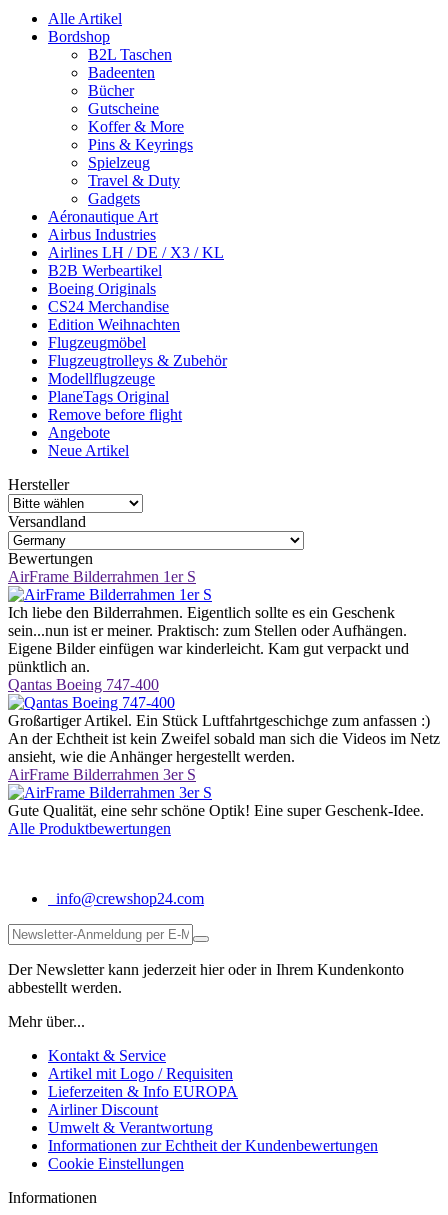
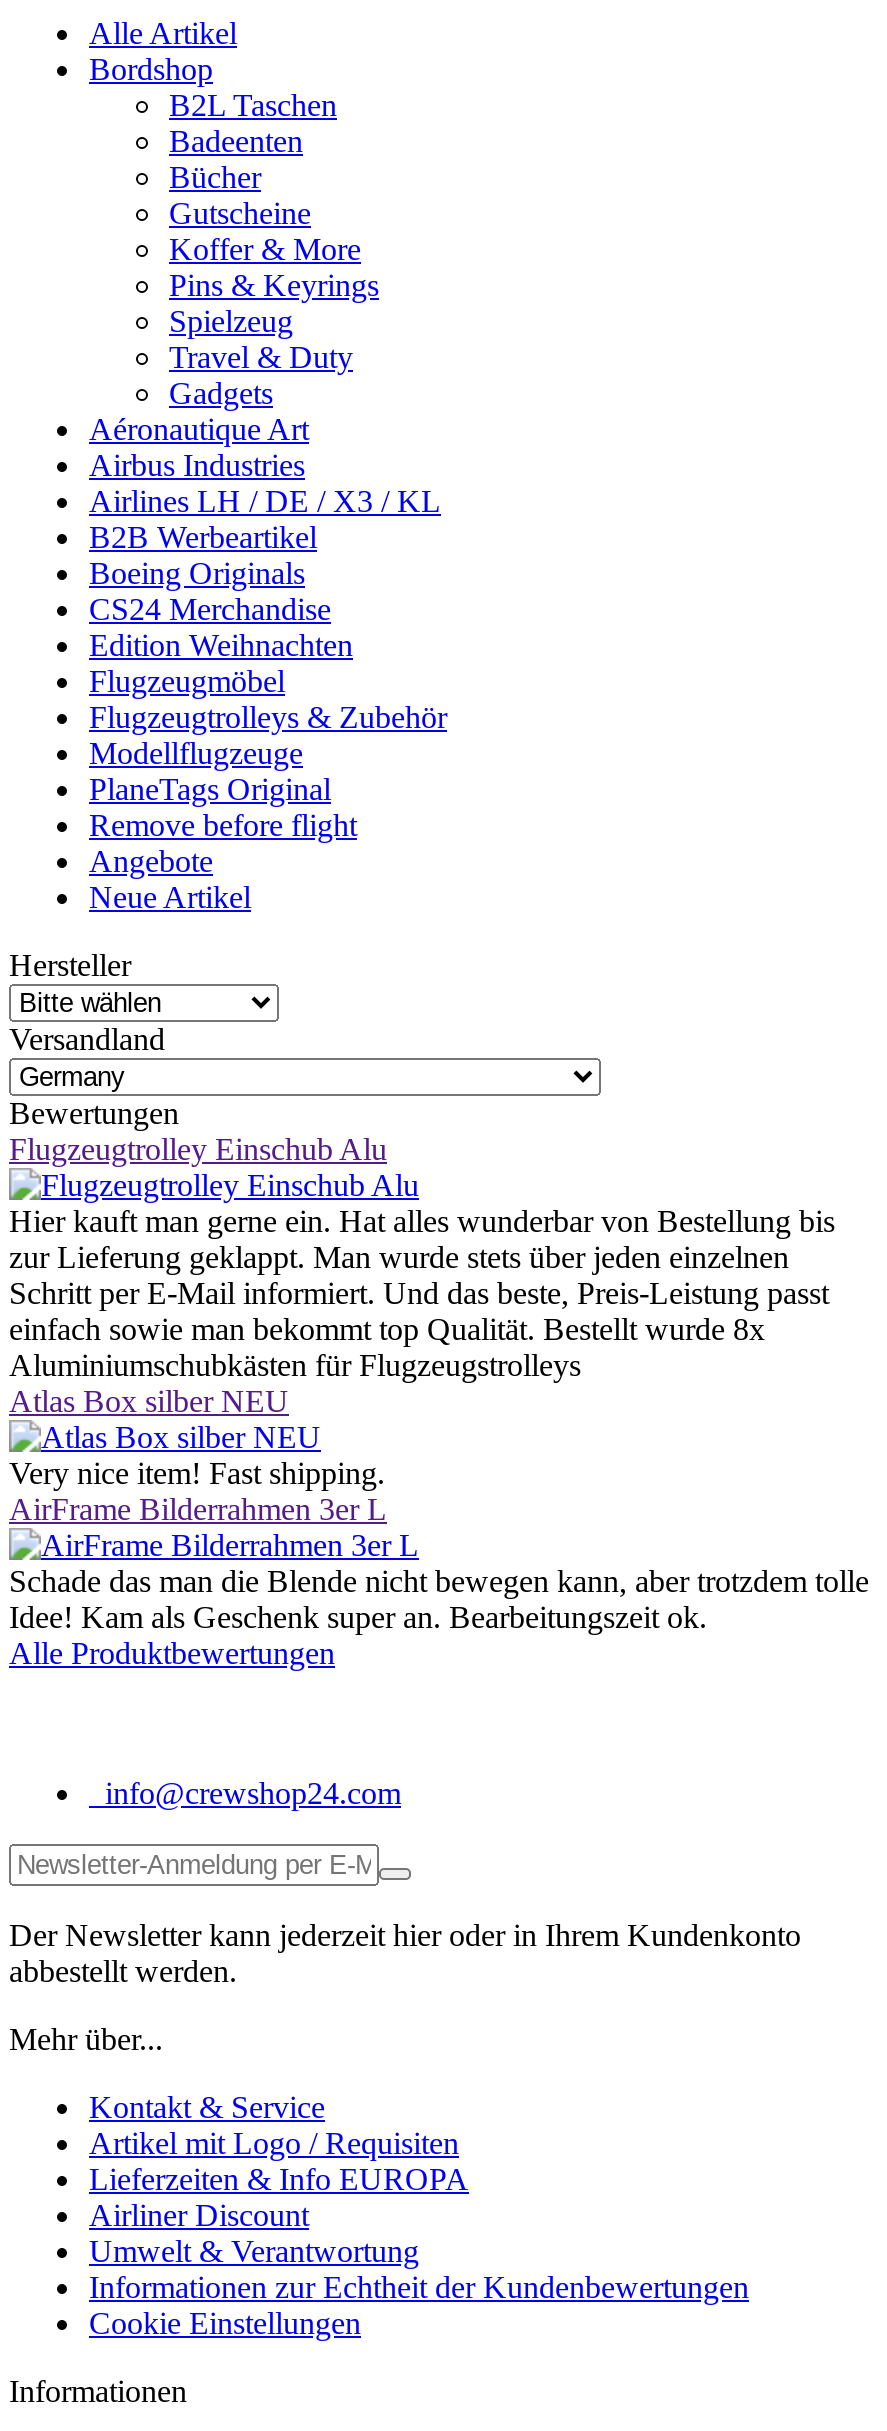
[8,568,196,585] AirFrame Bilderrahmen 1er S -> [9,1131,387,1165] Flugzeugtrolley Einschub Alu
[8,604,409,693] Ich liebe den Bilderrahmen. Eigentlich sollte es ein Geschenk | sein...nun ist er meiner. Praktisch: zum Stellen oder Aufhängen. | Eigene Bilder einfügen war kinderleicht. Kam gut verpackt und | pünktlich an. | Qantas Boeing 747-400 -> [9,1203,835,1417] Hier kauft man gerne ein. Hat alles wunderbar von Bestellung bis | zur Lieferung geklappt. Man wurde stets über jeden einzelnen | Schritt per E-Mail informiert. Und das beste, Preis-Leistung passt | einfach sowie man bekommt top Qualität. Bestellt wurde 8x | Aluminiumschubkästen für Flugzeugstrolleys | Atlas Box silber NEU
[8,712,440,783] Großartiger Artikel. Ein Stück Luftfahrtgeschichge zum anfassen :) | An der Echtheit ist kein Zweifel sobald man sich die Videos im Netz | ansieht, wie die Anhänger hergestellt werden. | AirFrame Bilderrahmen 3er S -> [9,1455,387,1525] Very nice item! Fast shipping. | AirFrame Bilderrahmen 3er L
[8,802,424,819] Gute Qualität, eine sehr schöne Optik! Eine super Geschenk-Idee. -> [9,1563,869,1633] Schade das man die Blende nicht bewegen kann, aber trotzdem tolle | Idee! Kam als Geschenk super an. Bearbeitungszeit ok.

